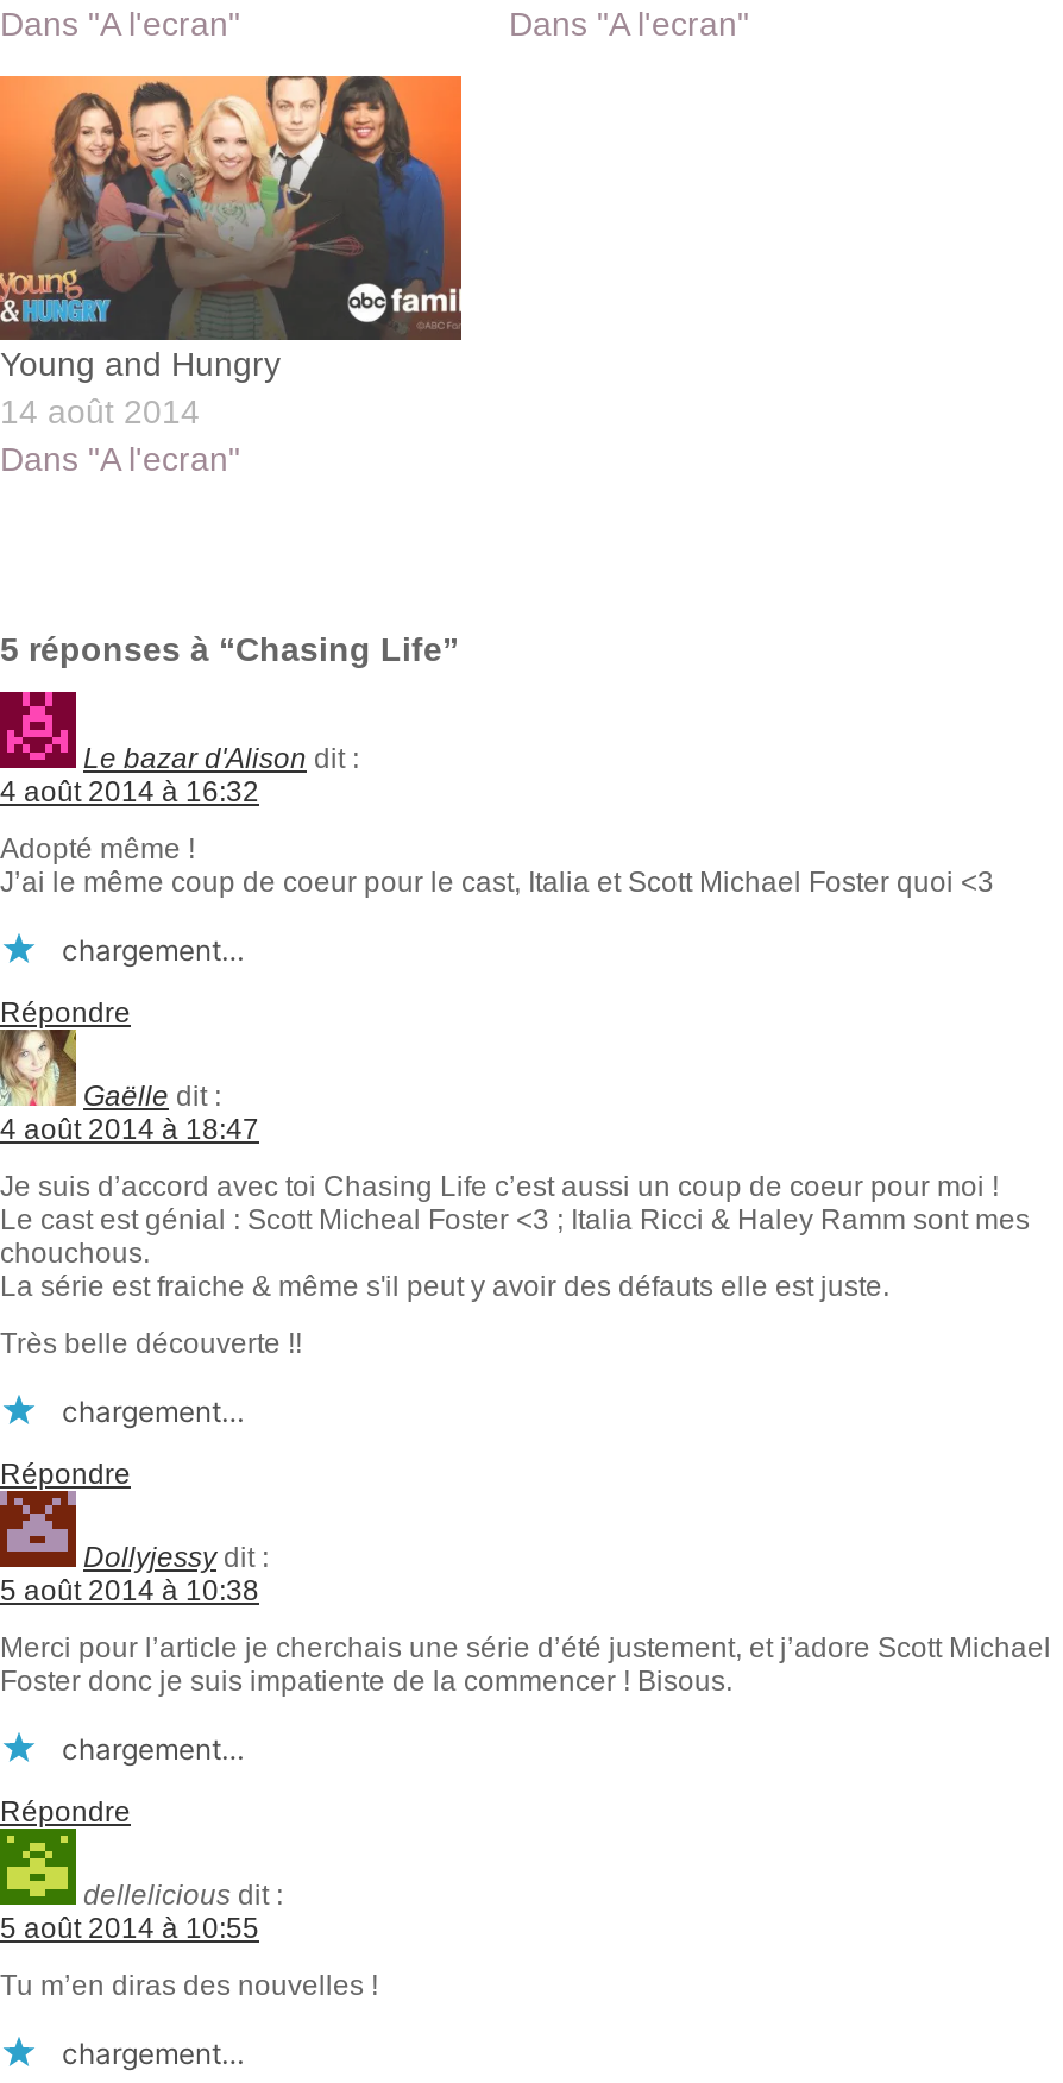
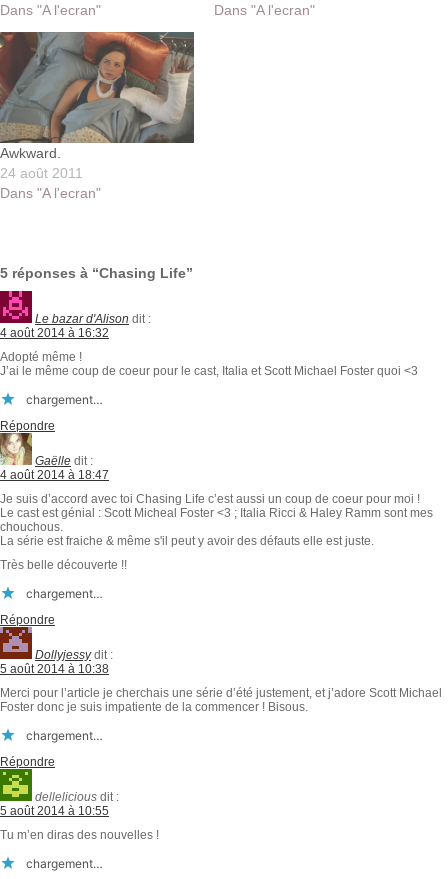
[0,74,464,431] [image] | Young and Hungry | 14 août 2014 -> [0,31,195,181] [image] | Awkward. | 24 août 2011

